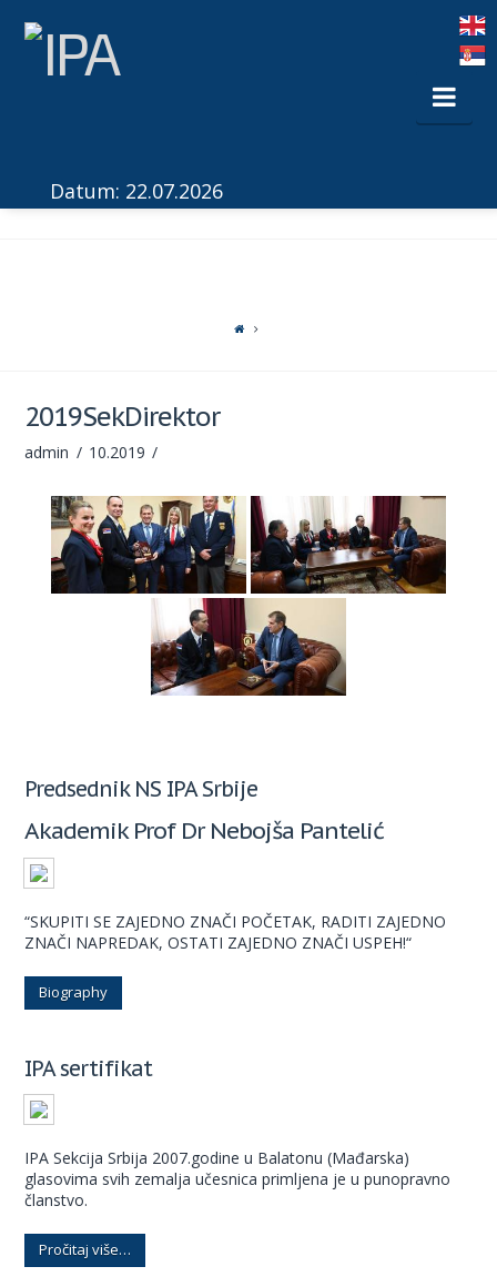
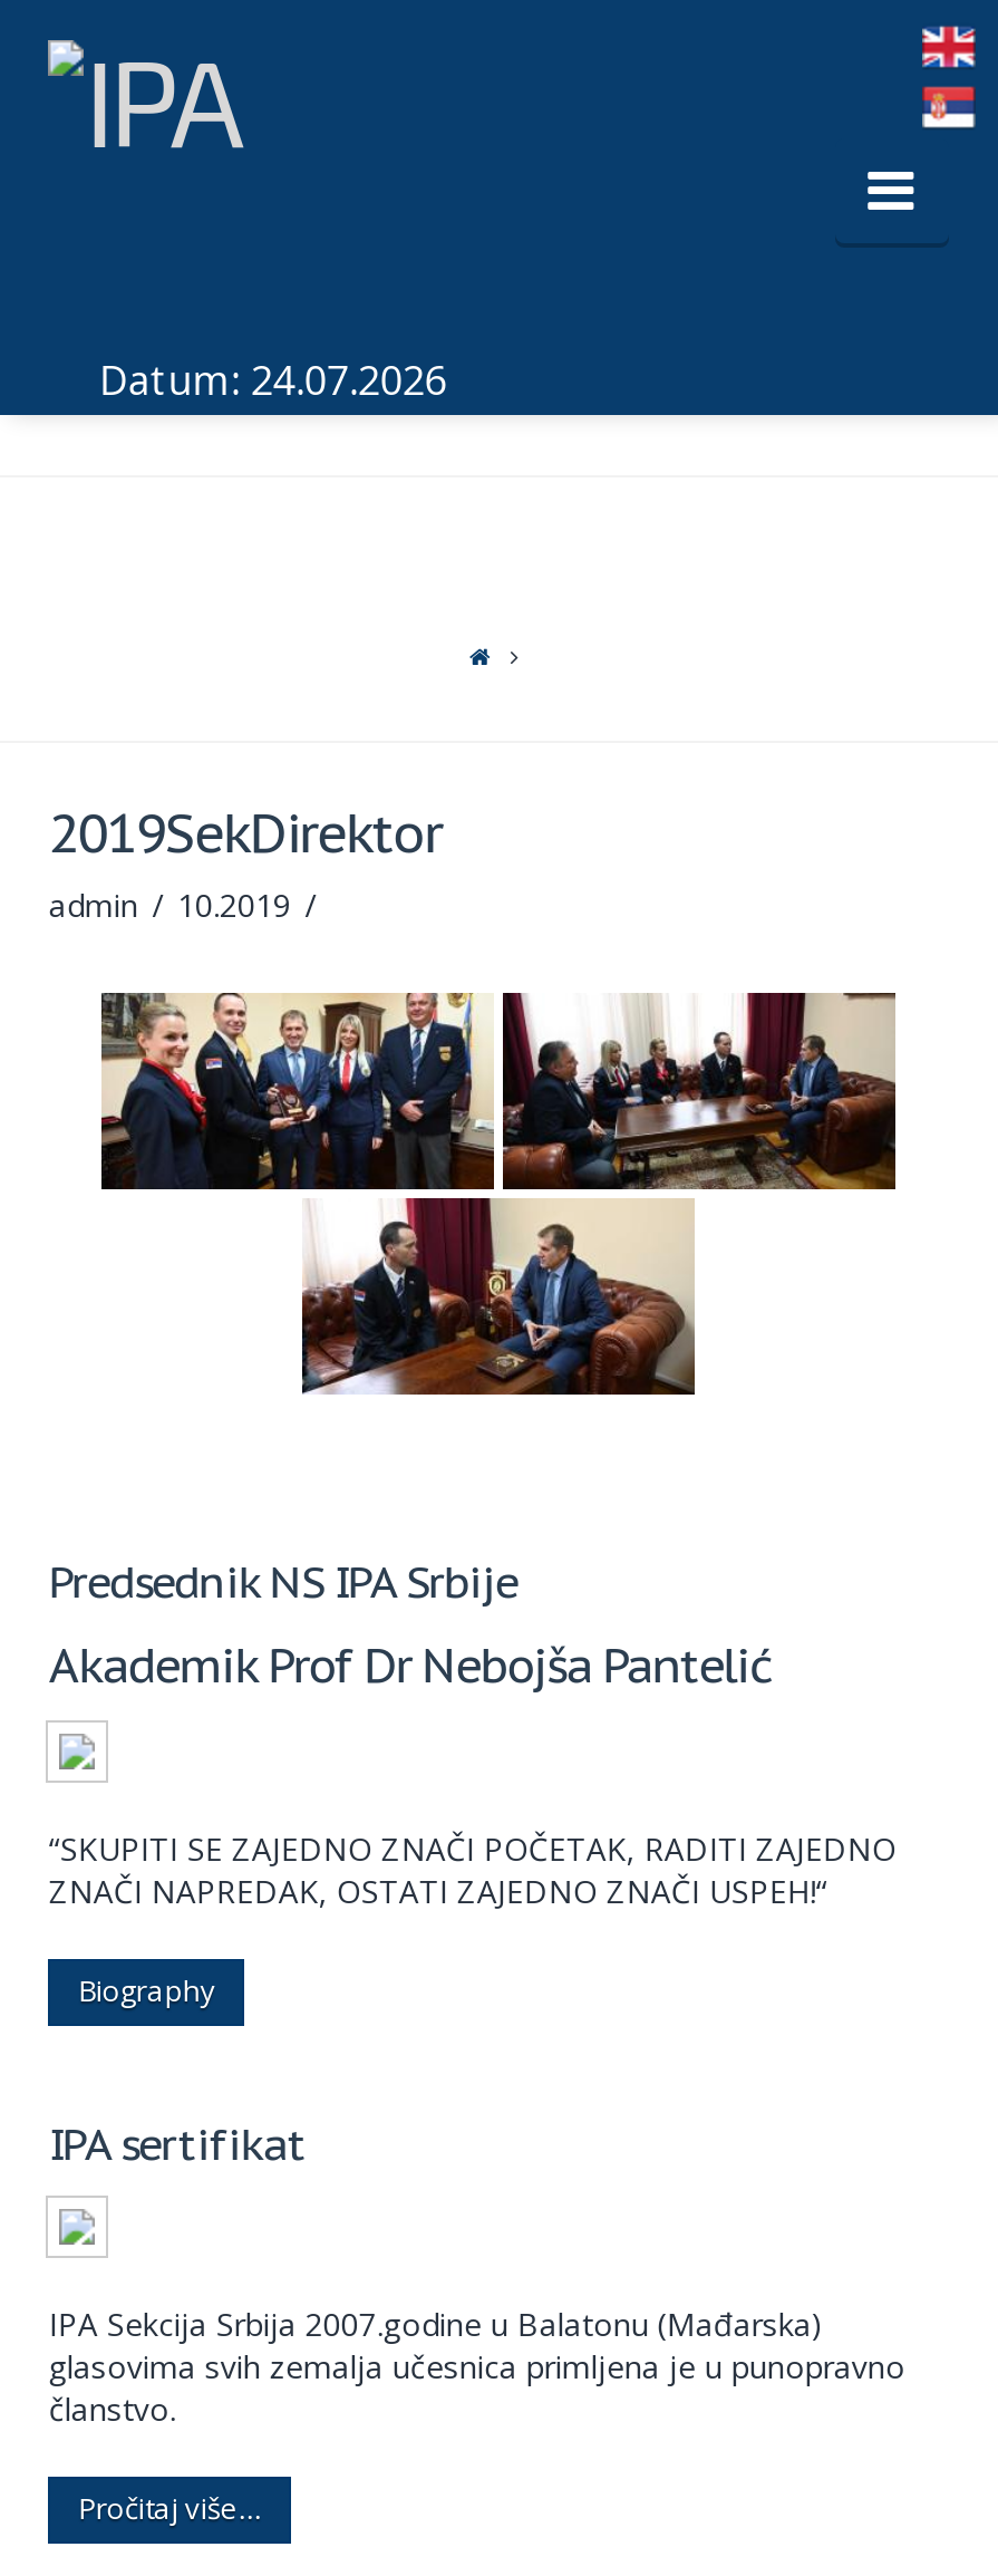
[50,177,223,204] Datum: 22.07.2026 -> [99,352,447,406] Datum: 24.07.2026

